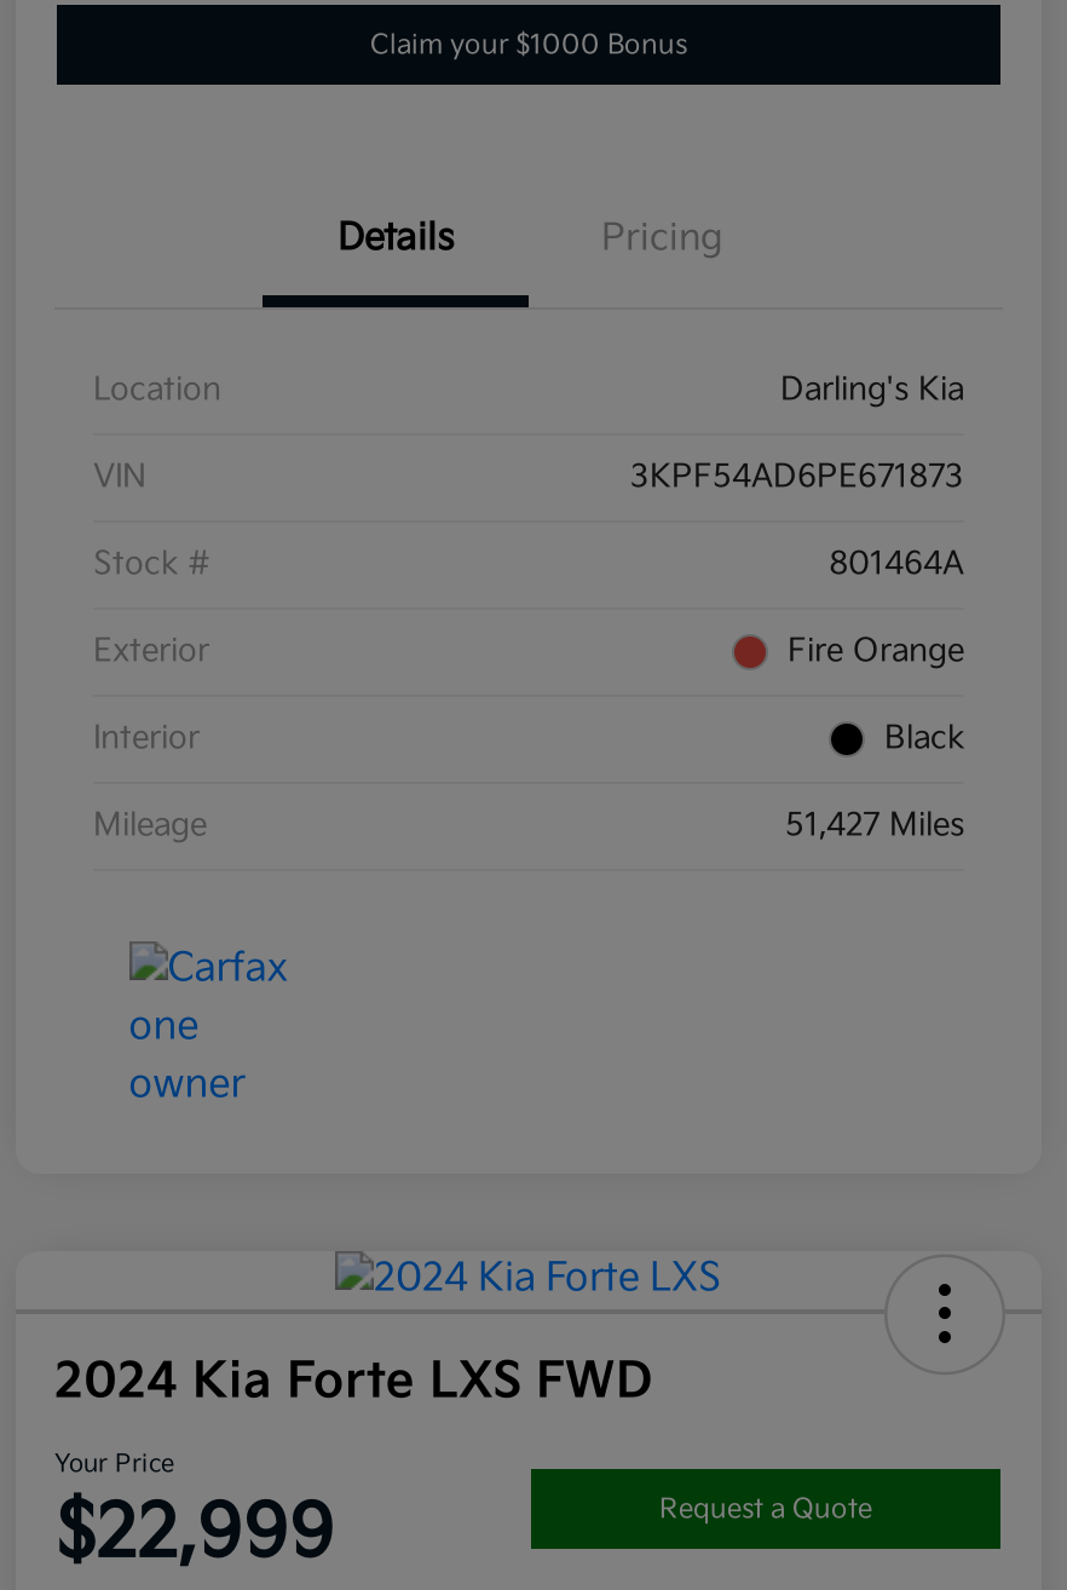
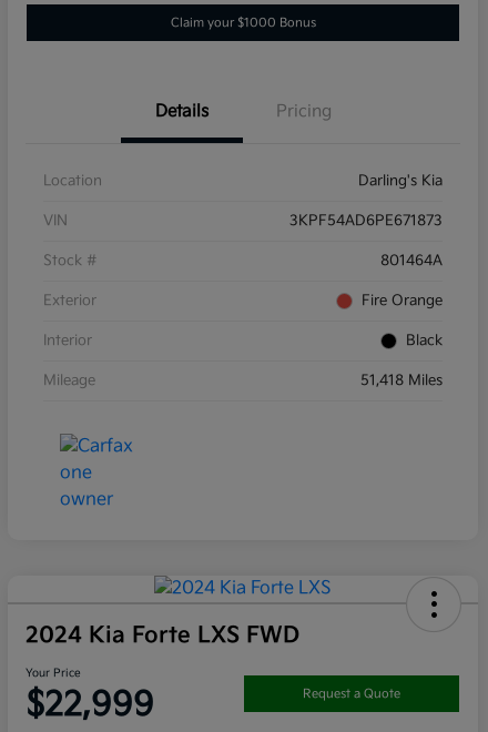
[785,805,964,844] 51,427 Miles -> [360,371,443,389] 51,418 Miles

